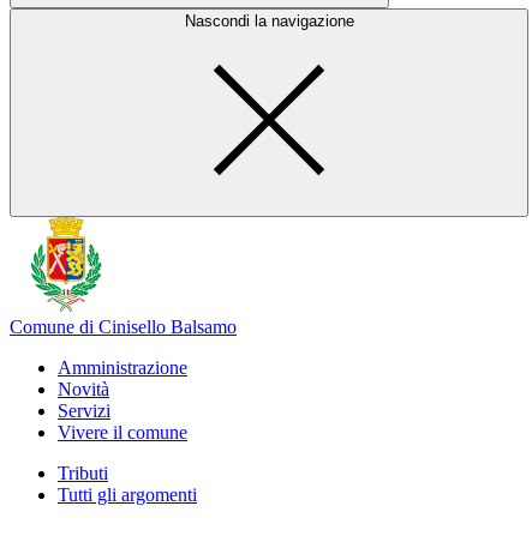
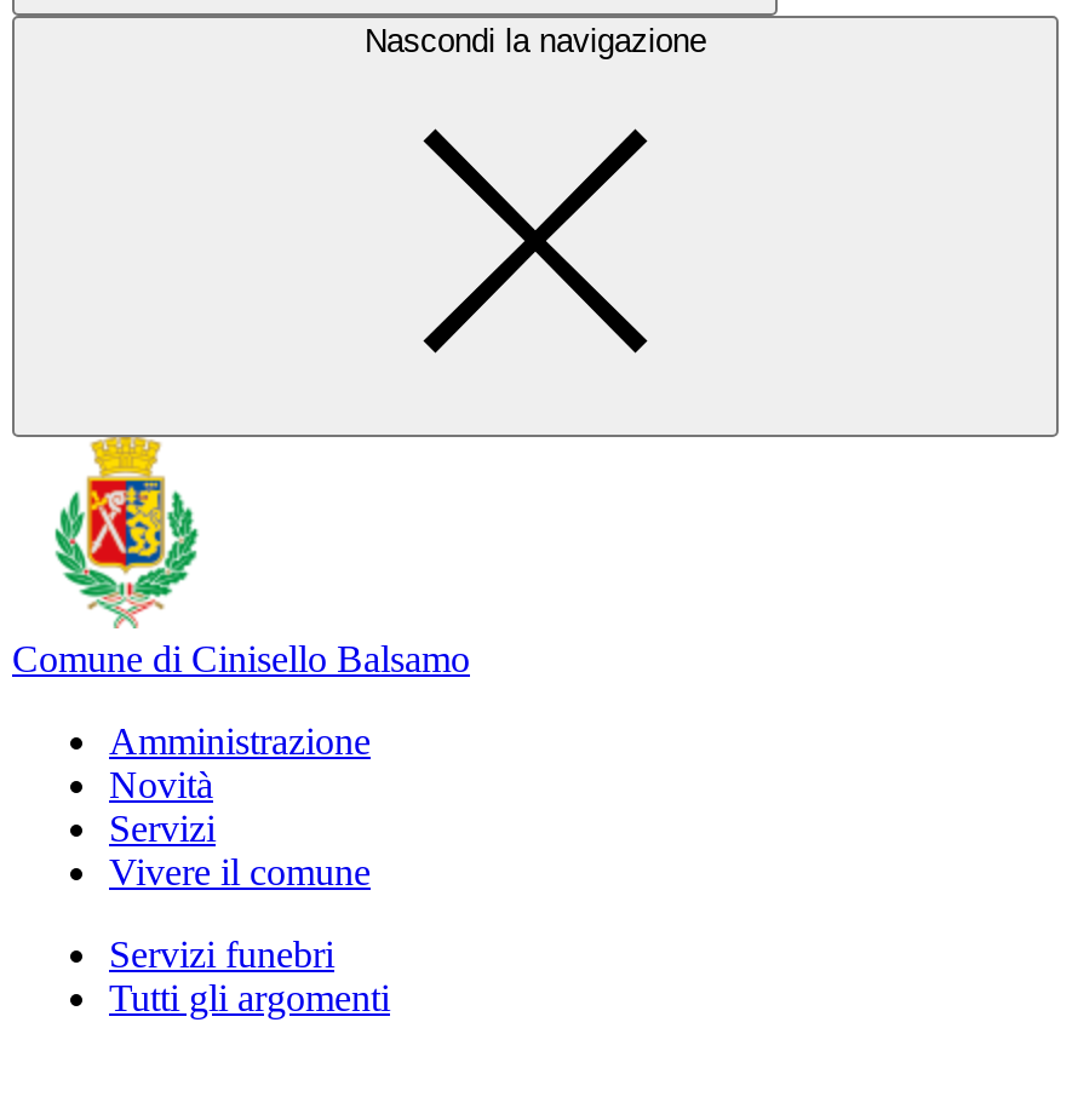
[58,463,108,483] Tributi -> [109,934,334,975] Servizi funebri

